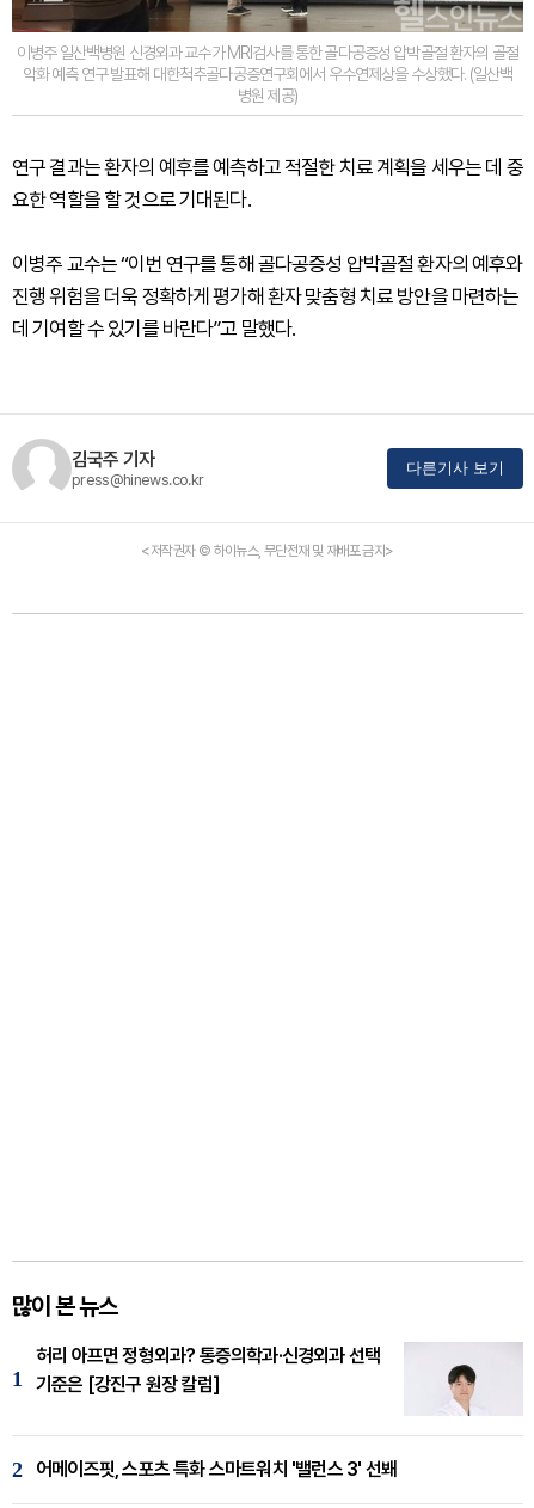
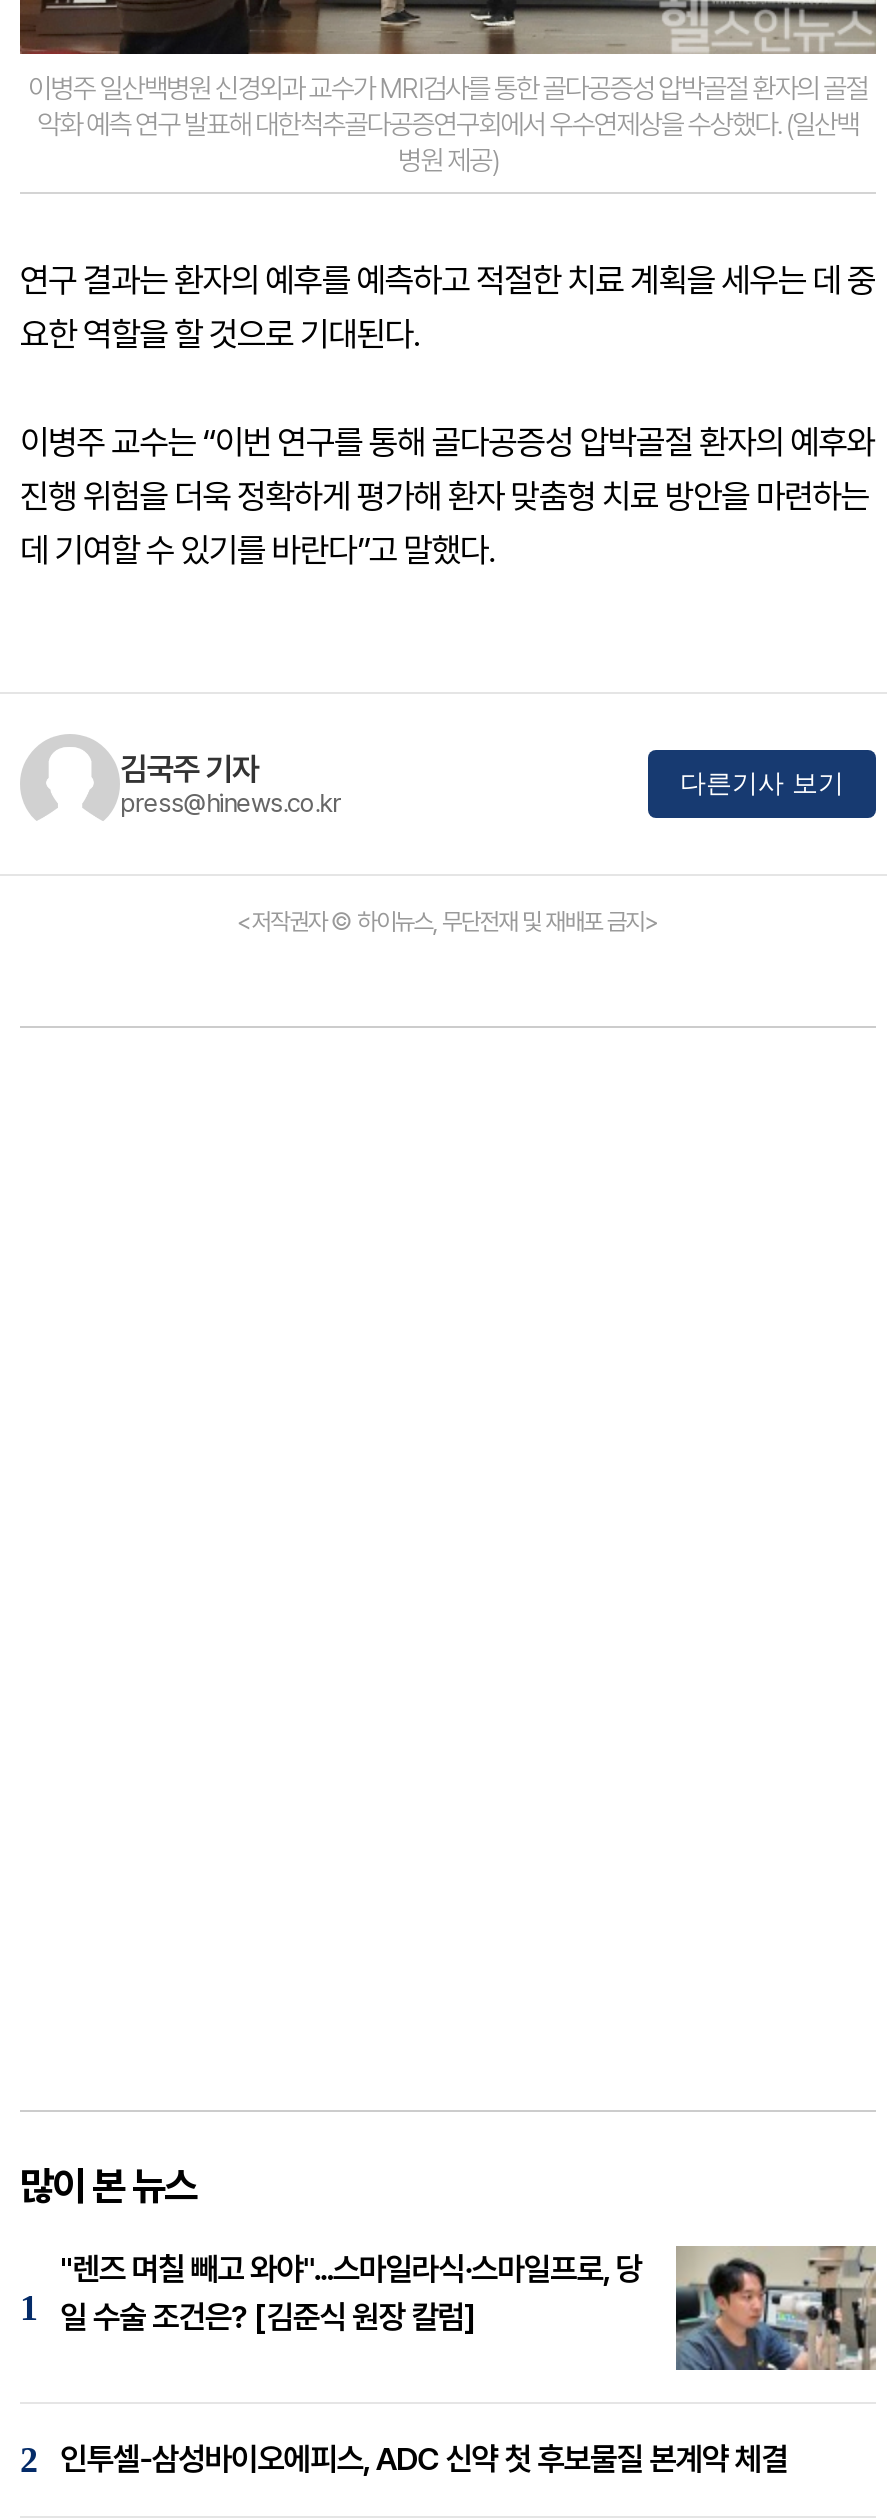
[36,1342,523,1416] [image] | 허리 아프면 정형외과? 통증의학과·신경외과 선택 | 기준은 [강진구 원장 칼럼] -> [60,2244,878,2372] [image] | "렌즈 며칠 빼고 와야"...스마일라식·스마일프로, 당 | 일 수술 조건은? [김준식 원장 칼럼]
[36,1458,397,1481] 어메이즈핏, 스포츠 특화 스마트워치 '밸런스 3' 선봬 -> [60,2441,788,2479] 인투셀-삼성바이오에피스, ADC 신약 첫 후보물질 본계약 체결

